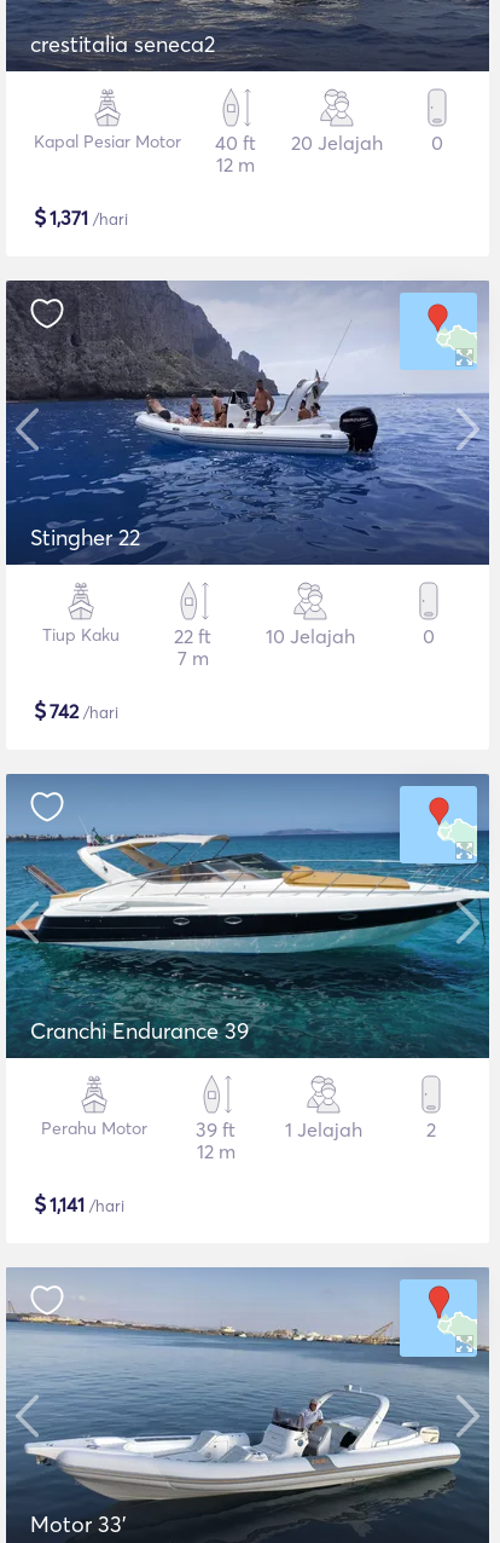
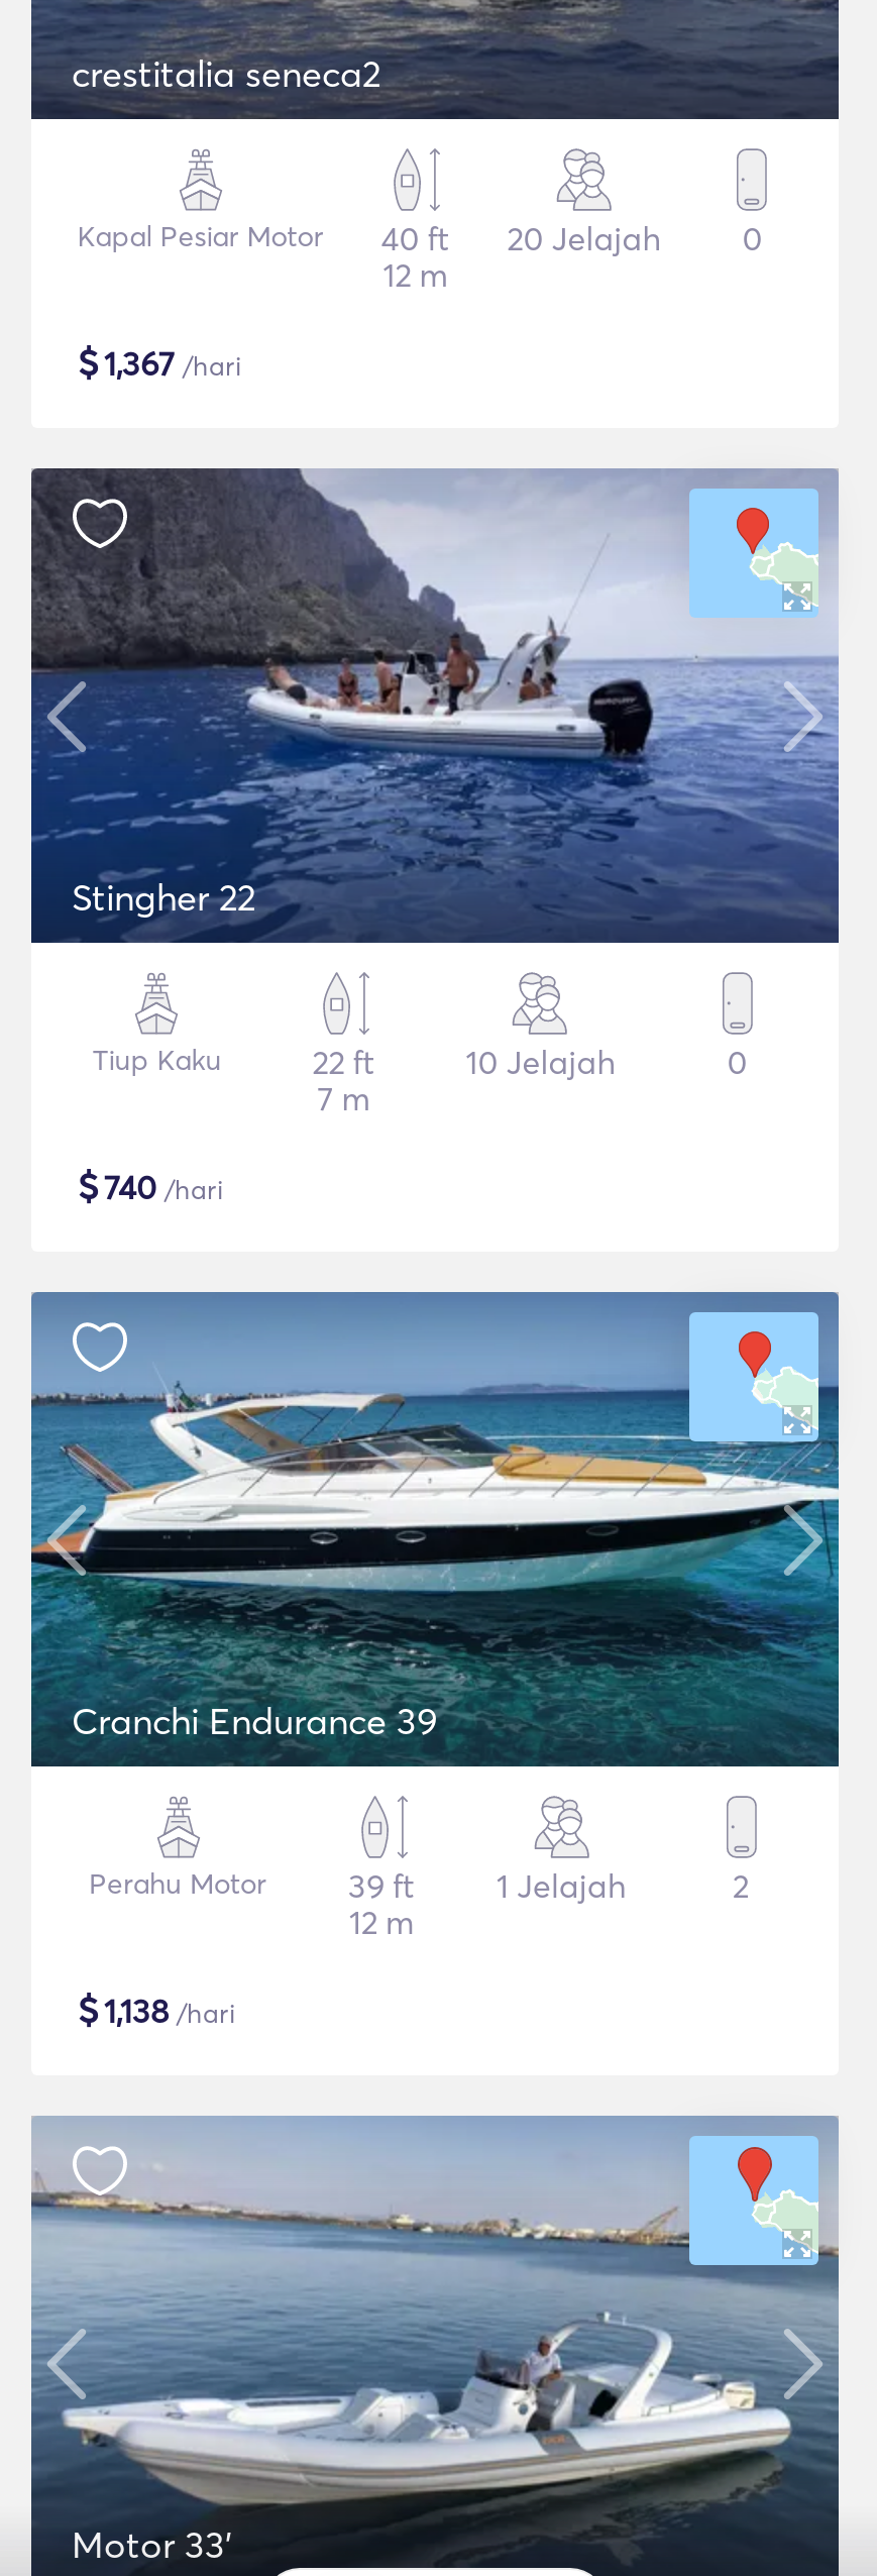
[34,203,128,231] $1,371 /hari -> [78,339,241,386] $1,367 /hari
[34,697,118,724] $742 /hari -> [78,1163,223,1209] $740 /hari
[34,1190,124,1218] $1,141 /hari -> [78,1987,235,2033] $1,138 /hari

